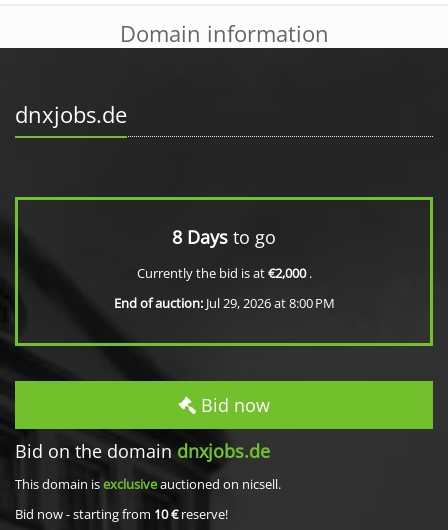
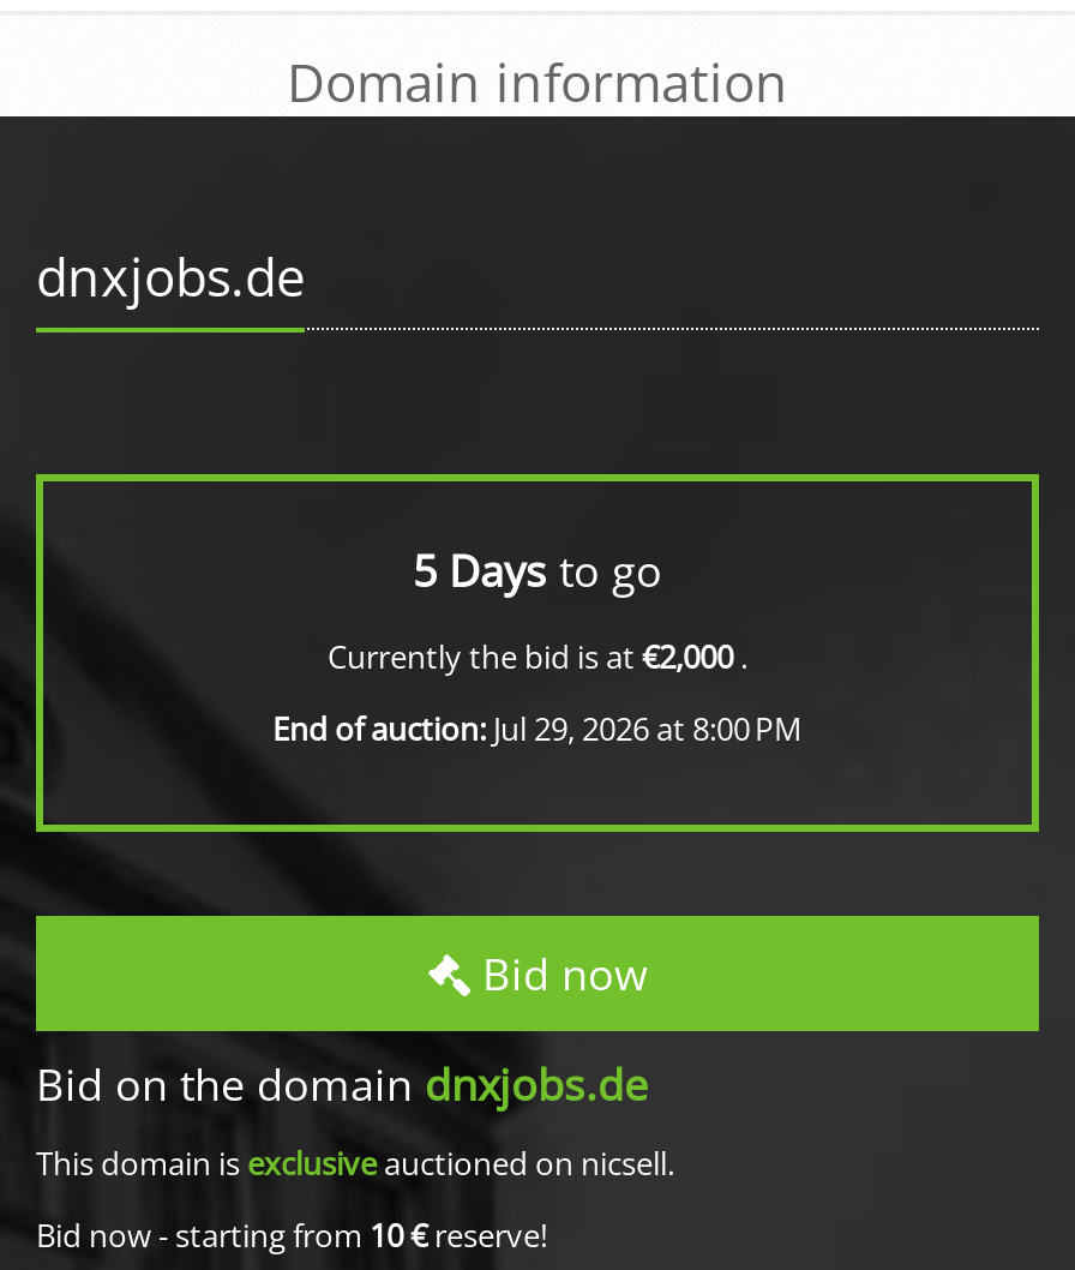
[172,225,276,249] 8 Days to go -> [413,541,662,599] 5 Days to go

